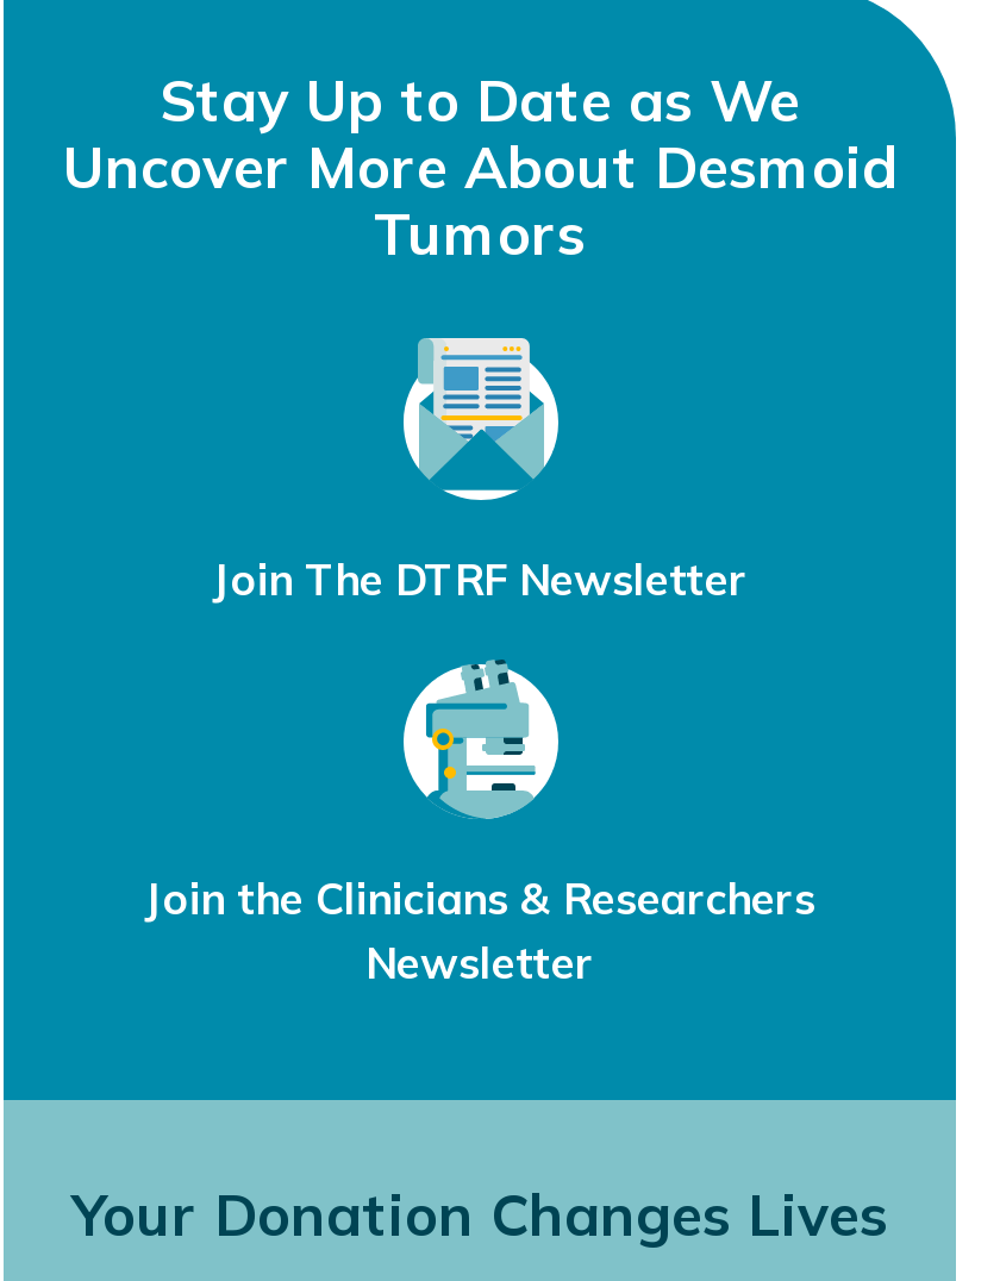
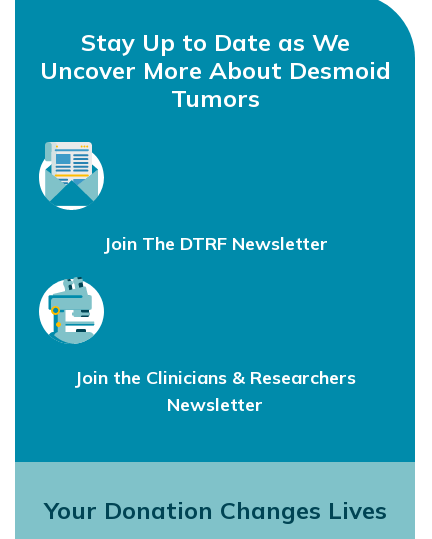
none -> [38,141,105,211] [image]
[401,336,561,502] [image] -> none
none -> [38,277,105,345] [image]
[401,660,561,821] [image] -> none

